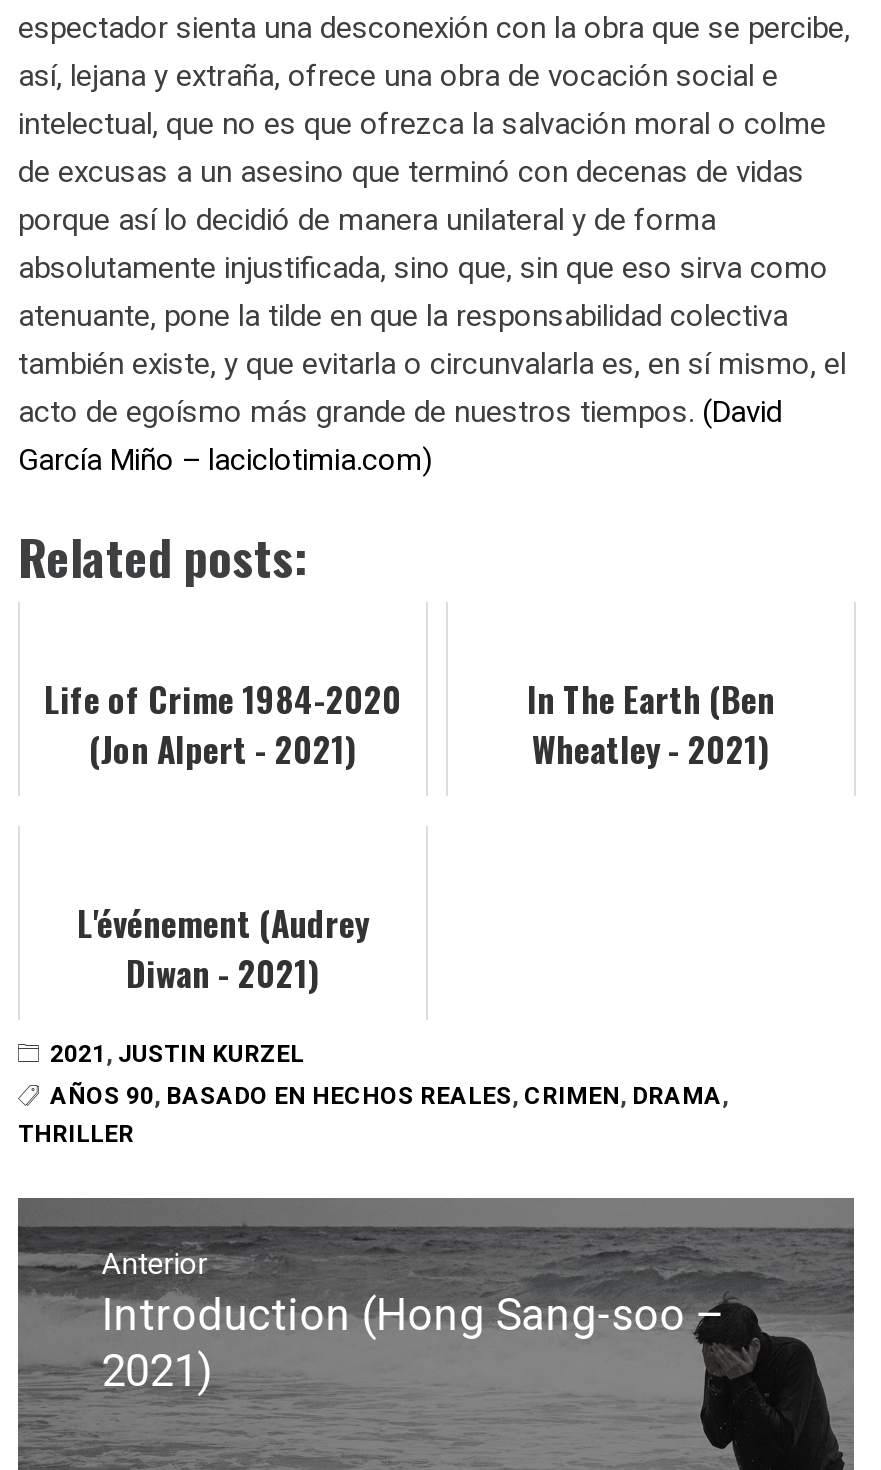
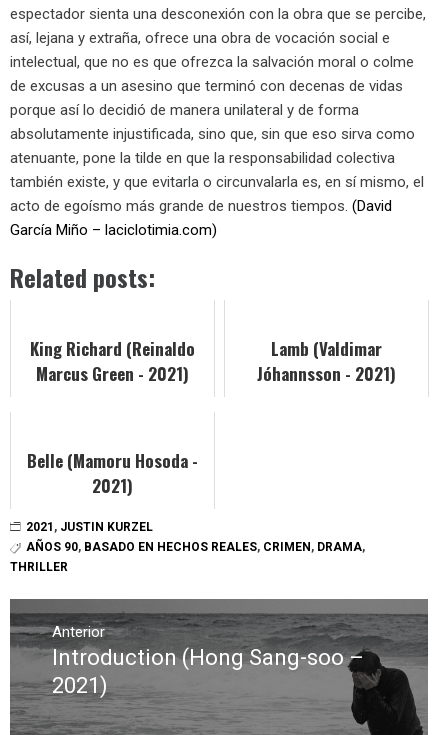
[44,673,402,773] Life of Crime 1984-2020 | (Jon Alpert - 2021) -> [30,336,195,386] King Richard (Reinaldo | Marcus Green - 2021)
[527,673,775,773] In The Earth (Ben | Wheatley - 2021) -> [257,336,396,386] Lamb (Valdimar | Jóhannsson - 2021)
[77,897,369,997] L'événement (Audrey | Diwan - 2021) -> [27,448,198,498] Belle (Mamoru Hosoda - | 2021)

